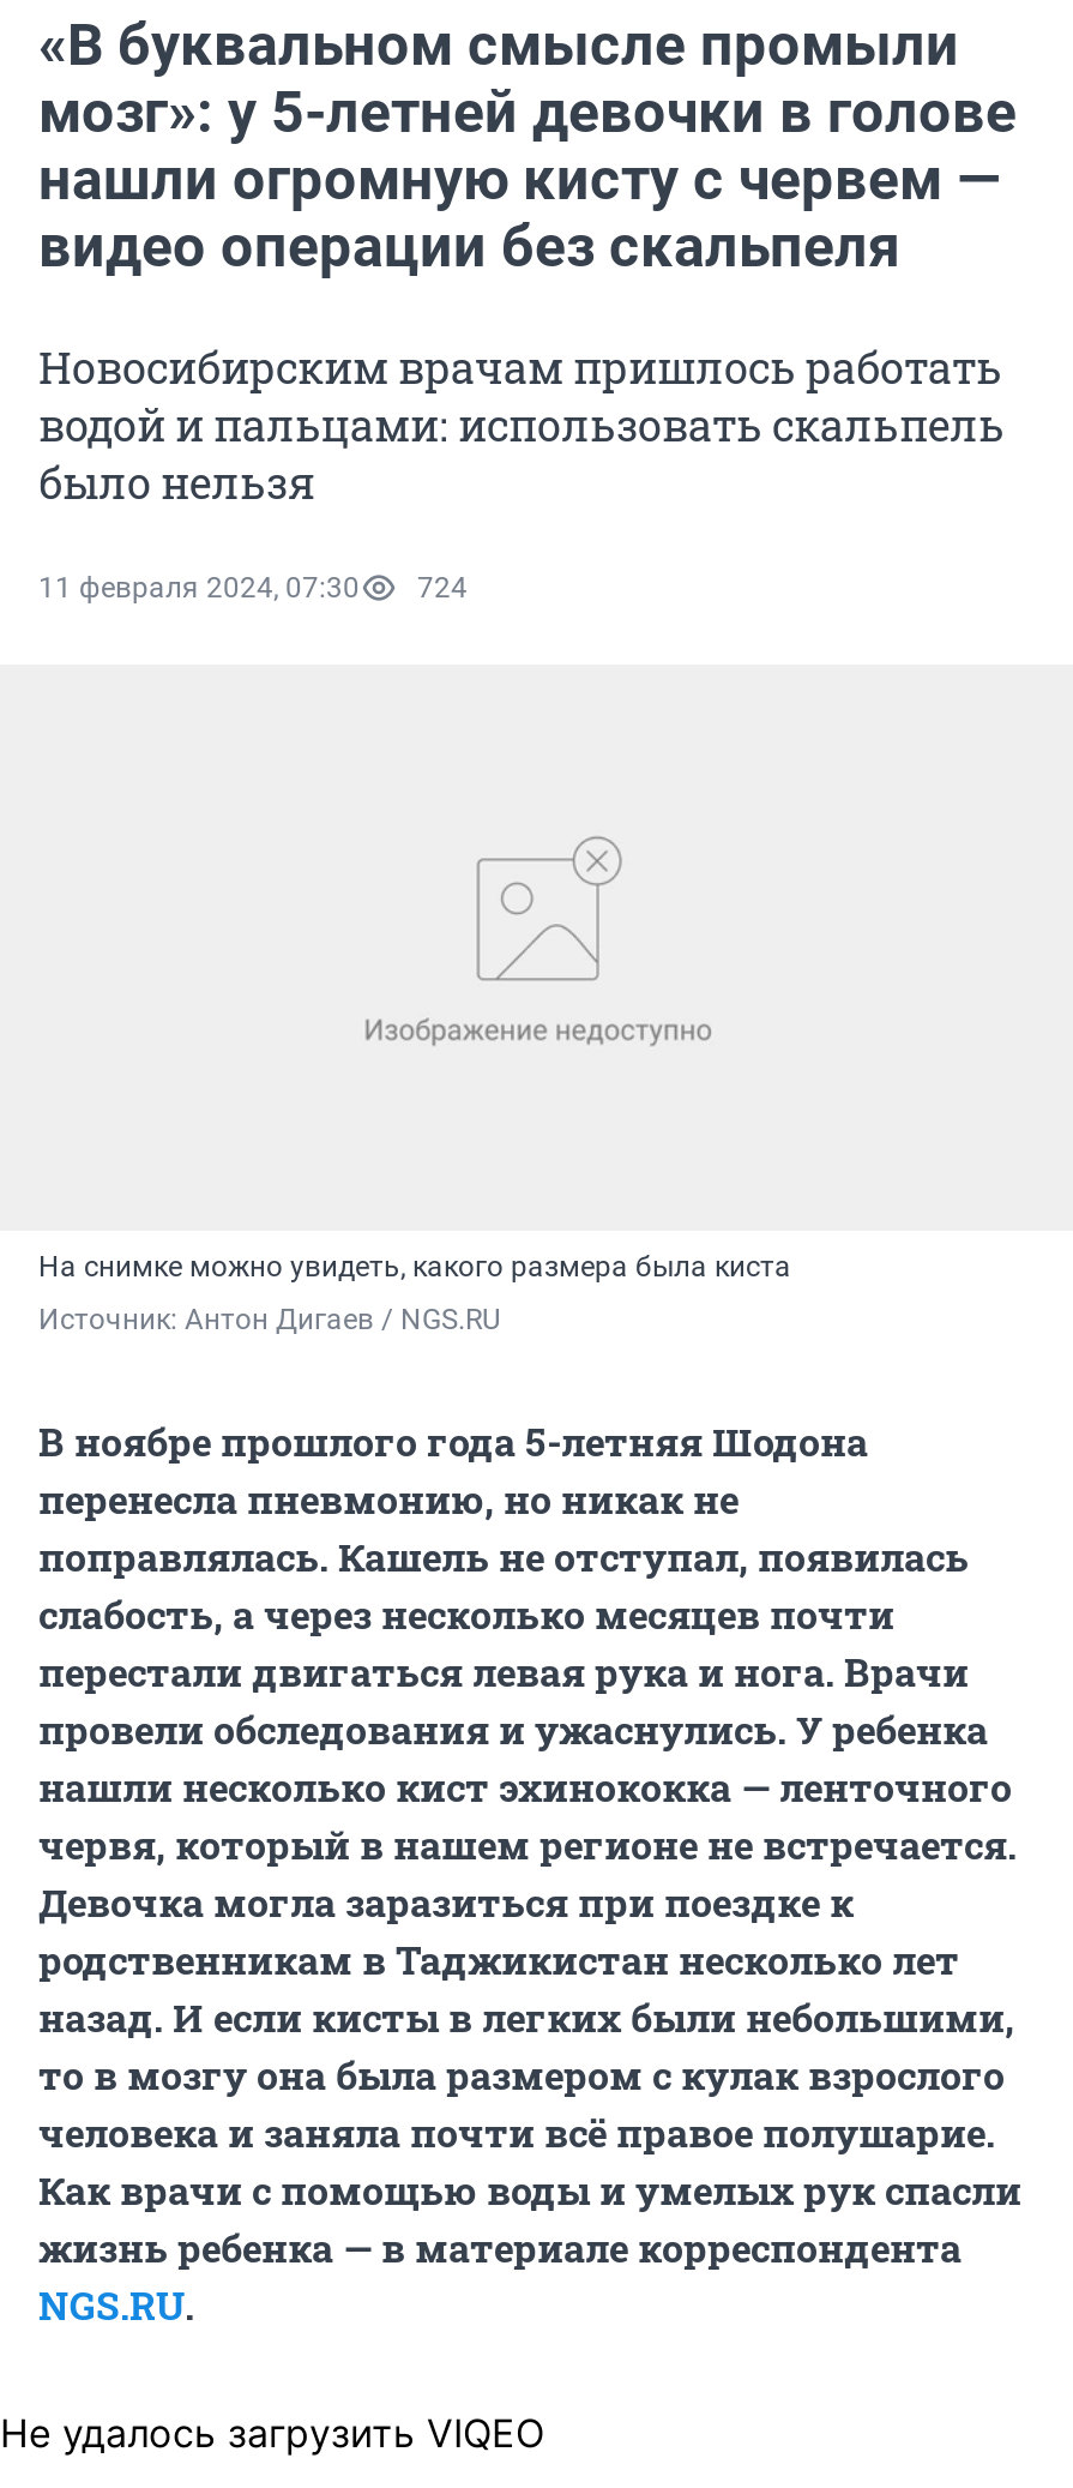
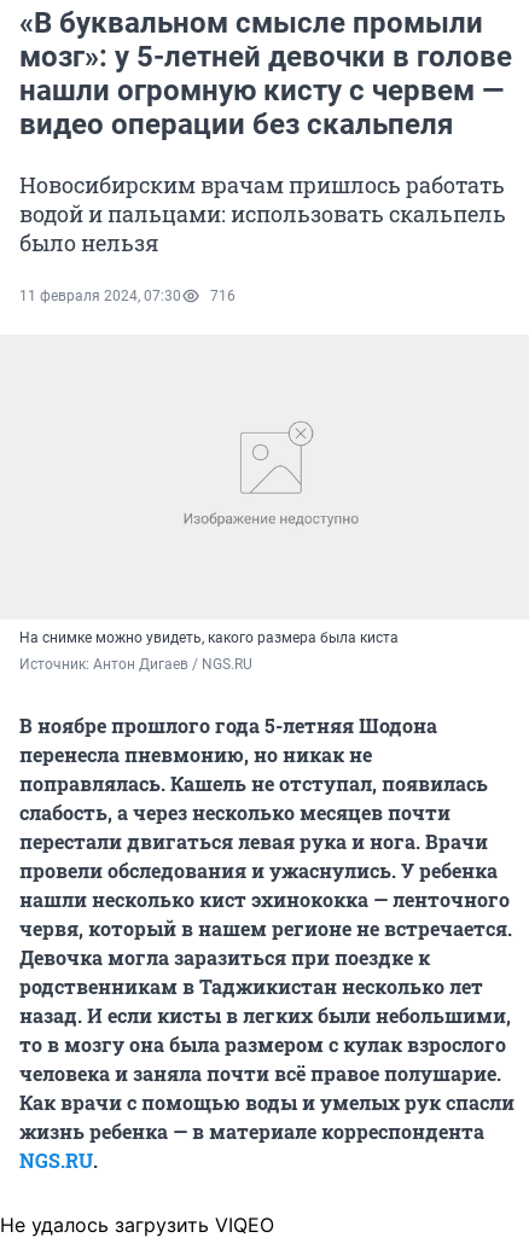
[38,571,468,605] 11 февраля 2024, 07:30 724 -> [19,288,236,305] 11 февраля 2024, 07:30 716

